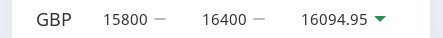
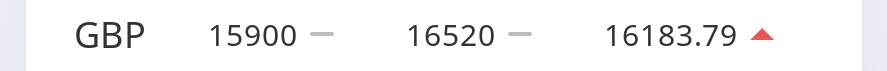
[36,7,148,31] GBP 15800 -> [74,10,298,58] GBP 15900
[202,9,247,29] 16400 -> [406,14,496,54] 16520
[301,9,368,29] 16094.95 -> [604,14,738,54] 16183.79

